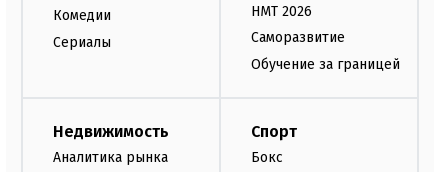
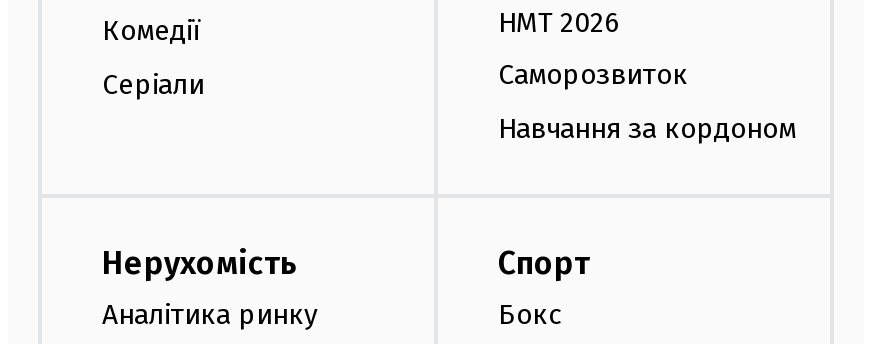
[53,7,111,24] Комедии -> [102,15,200,49] Комедії
[53,34,111,51] Сериалы -> [102,68,204,102] Серіали
[251,29,345,46] Саморазвитие -> [498,59,688,93] Саморозвиток
[251,56,400,73] Обучение за границей -> [498,112,796,146] Навчання за кордоном
[53,122,169,166] Недвижимость | Аналитика рынка -> [102,244,318,332] Нерухомість | Аналітика ринку

